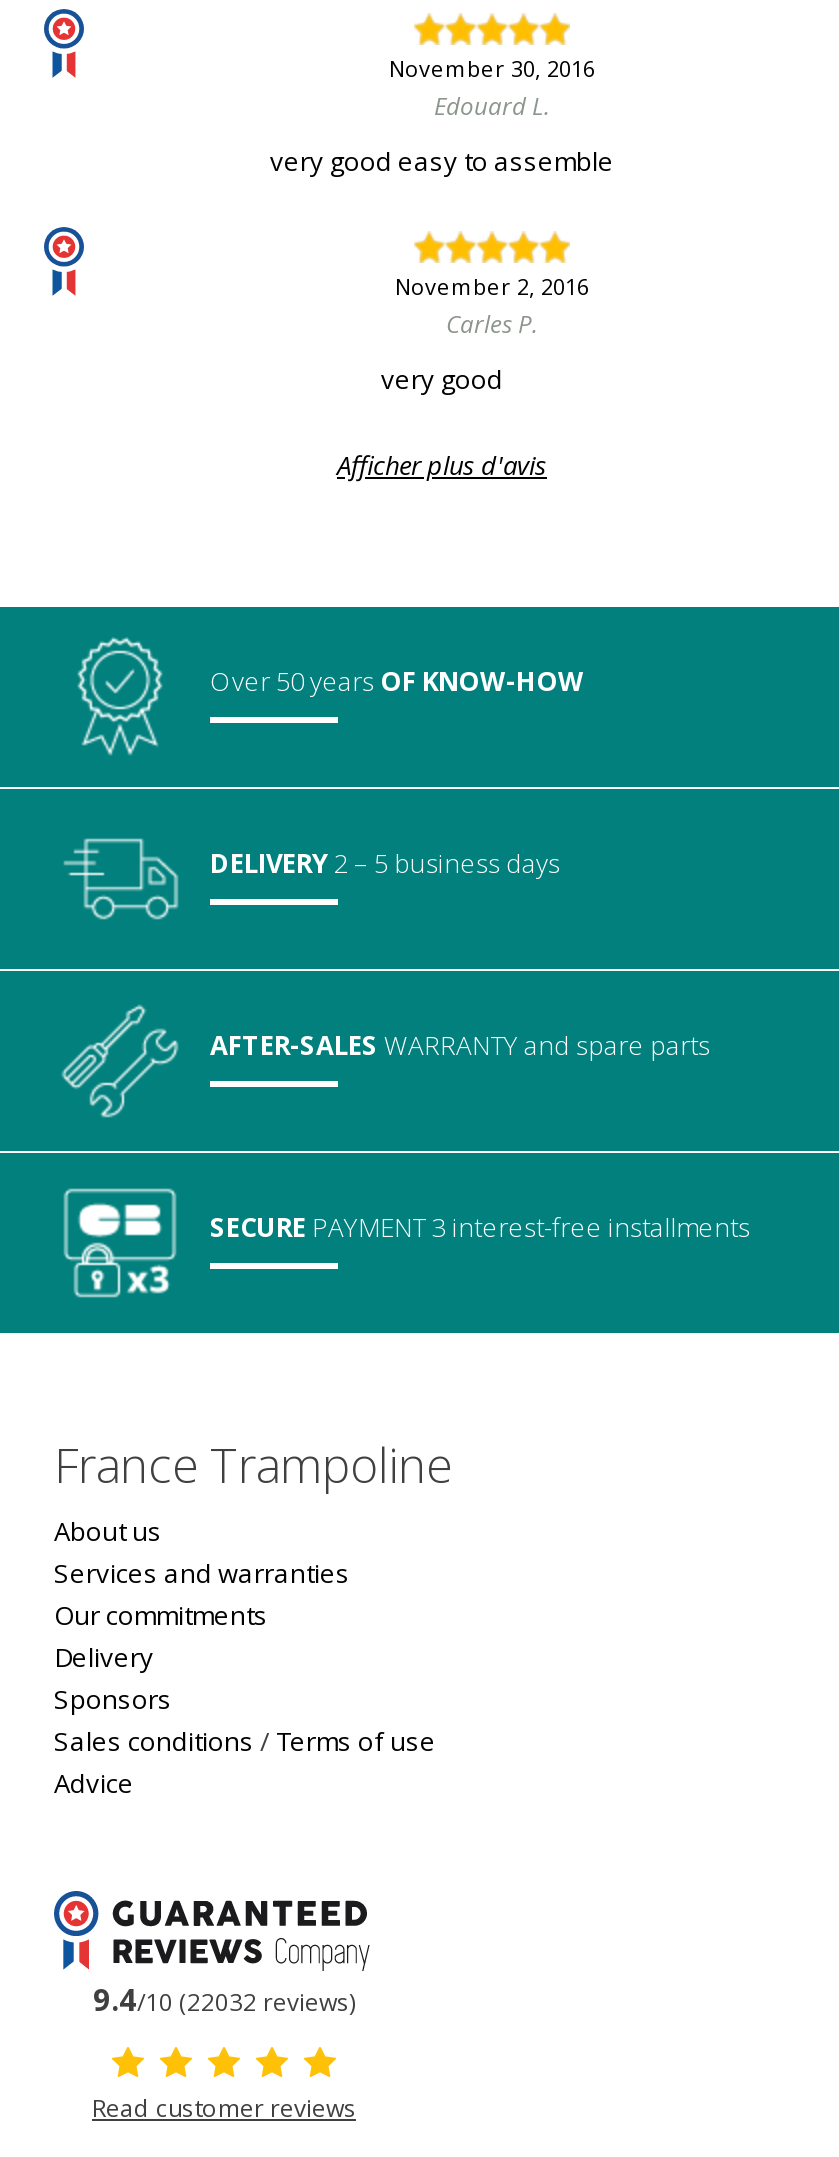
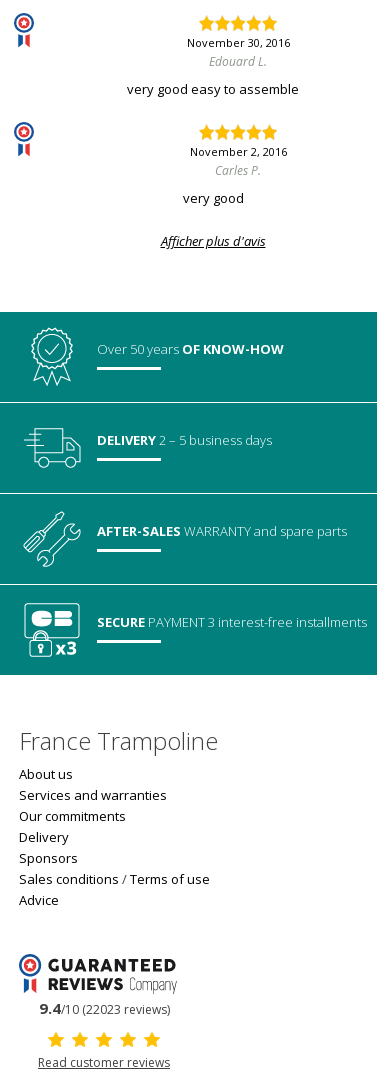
[93,1979,355,2019] 9.4/10 (22032 reviews) -> [38,998,169,1018] 9.4/10 (22023 reviews)

